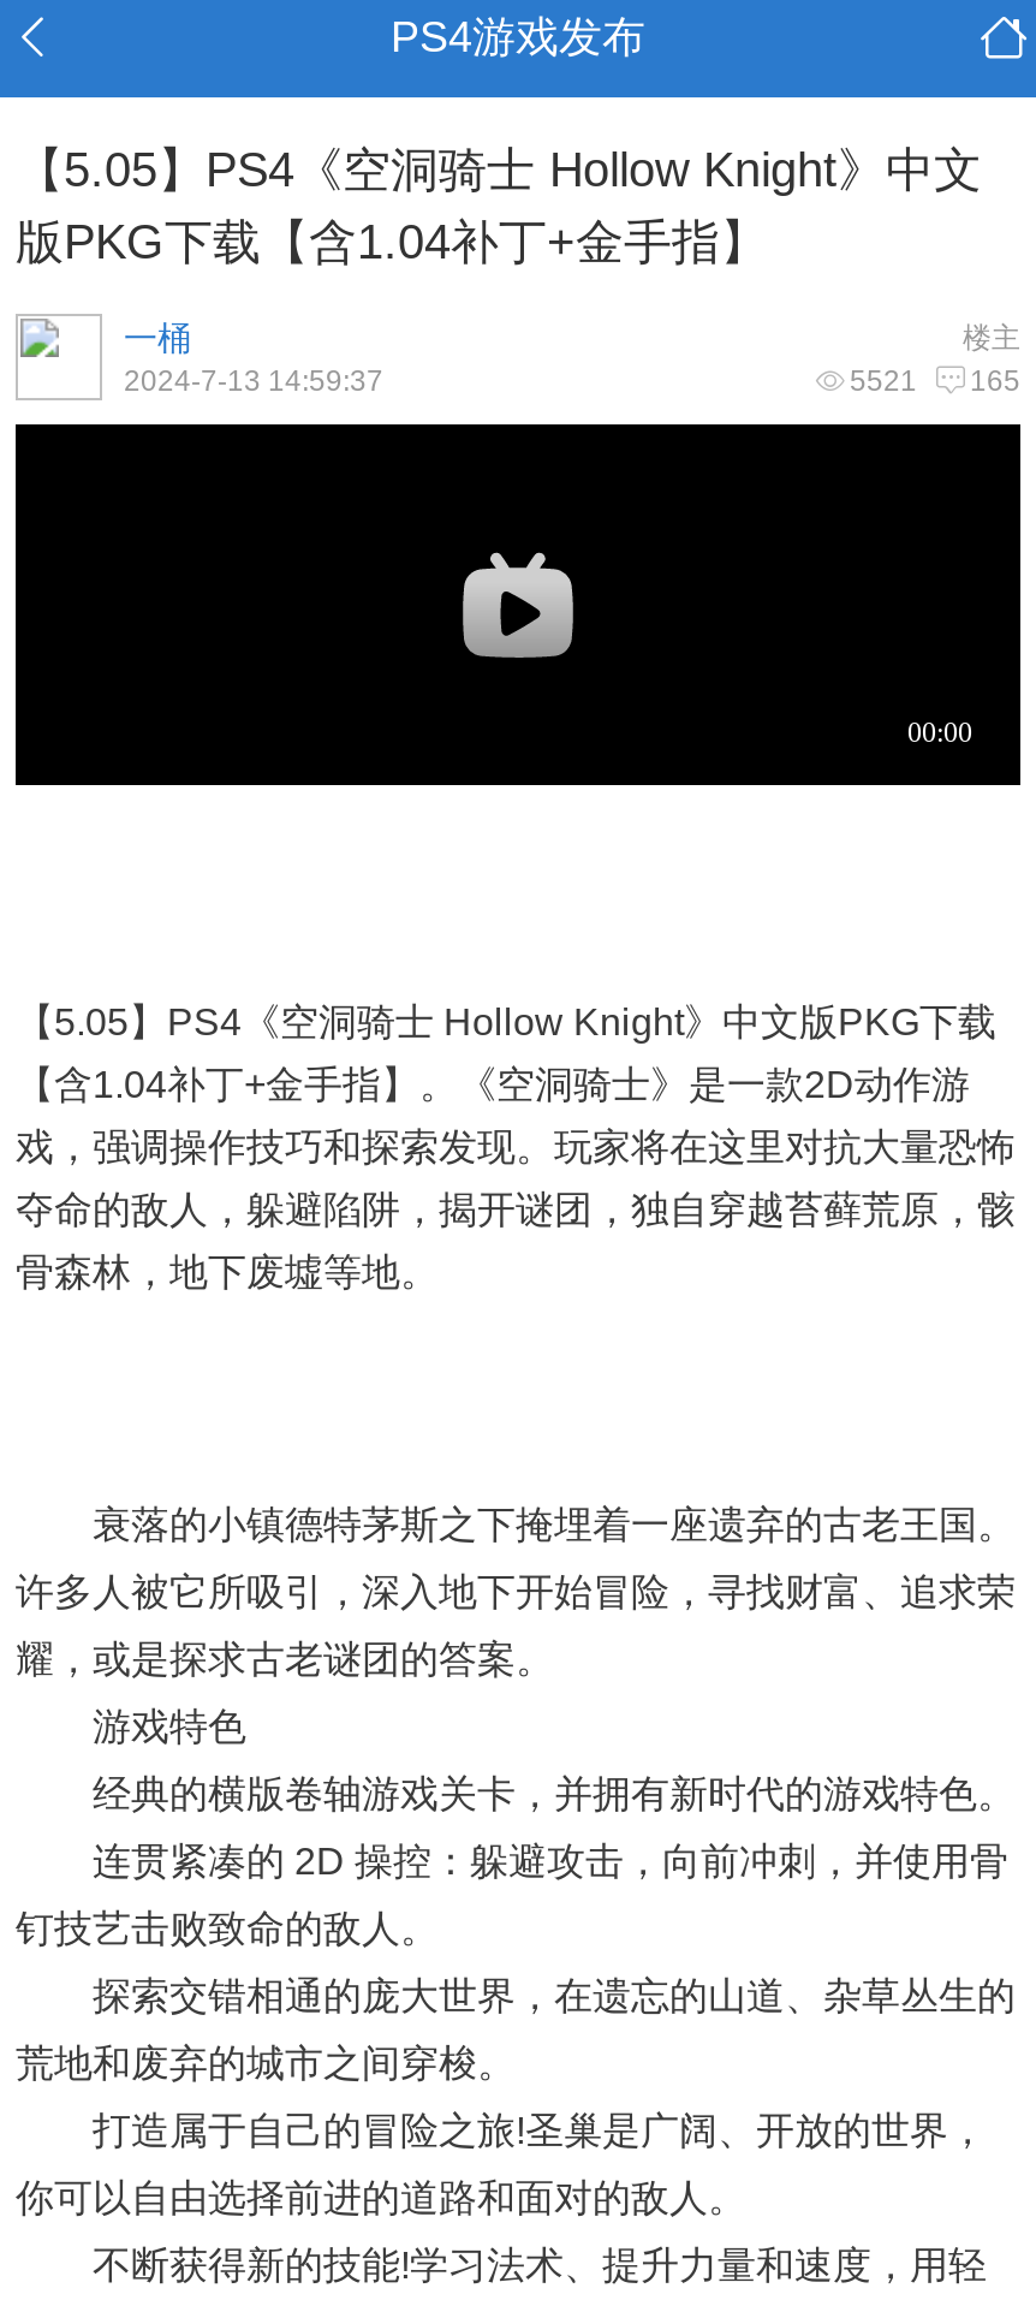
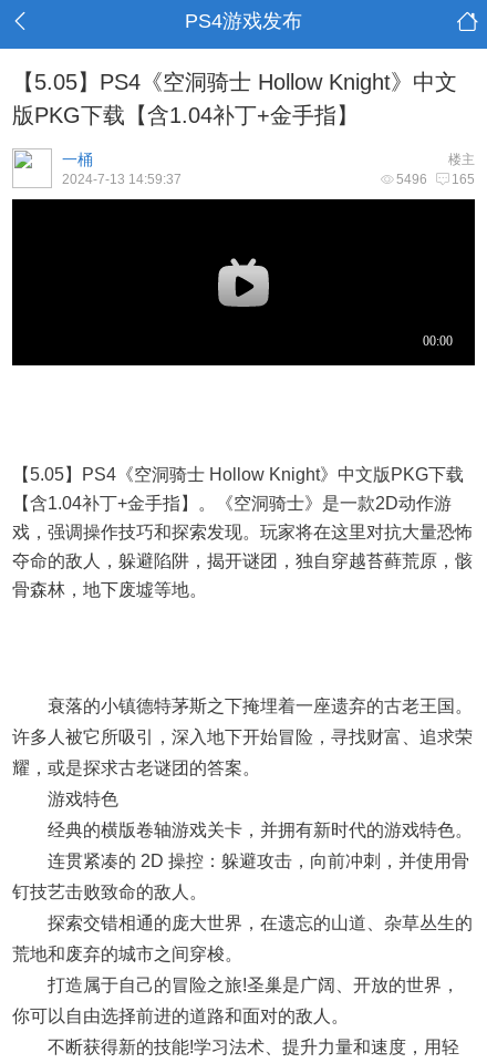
[850,364,1020,398] 5521 165 -> [396,172,475,187] 5496 165

